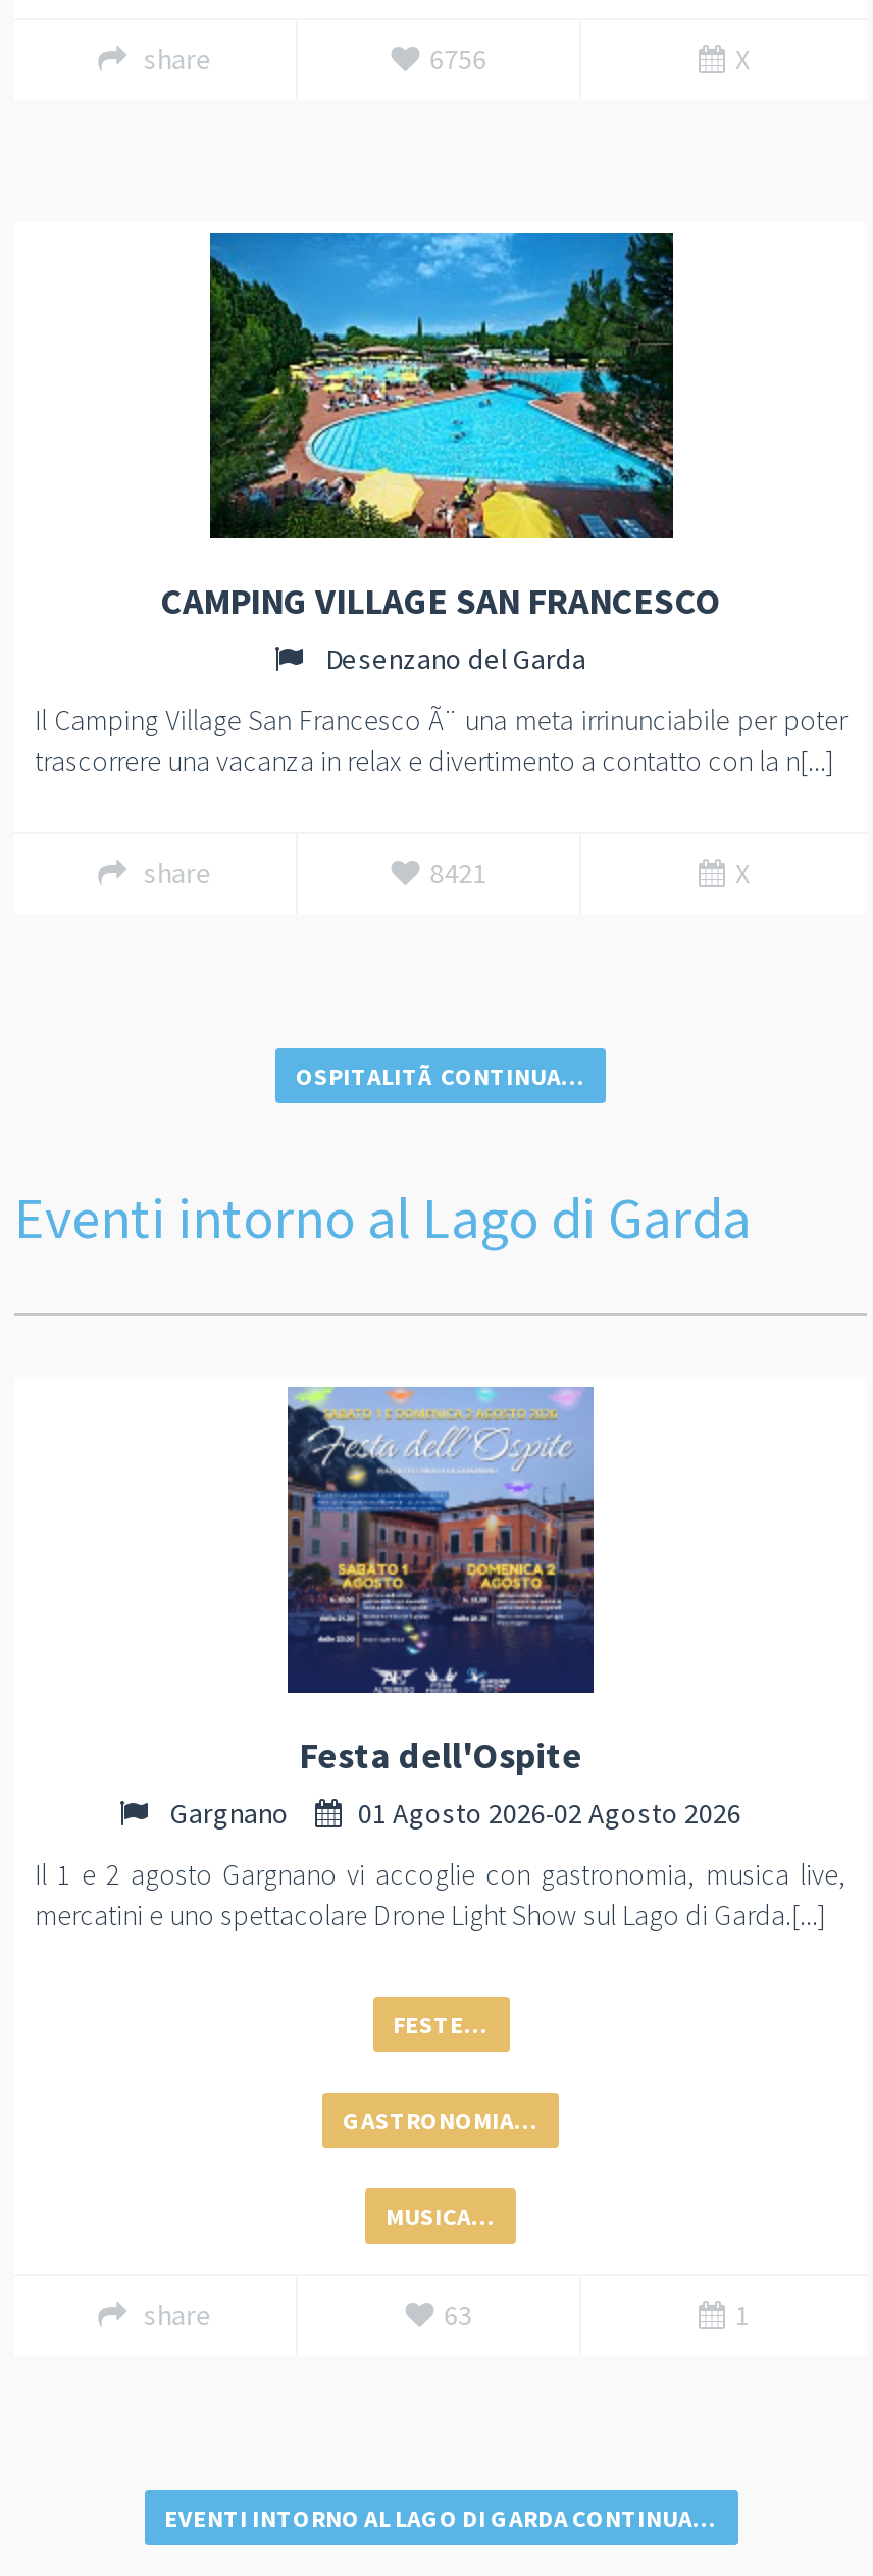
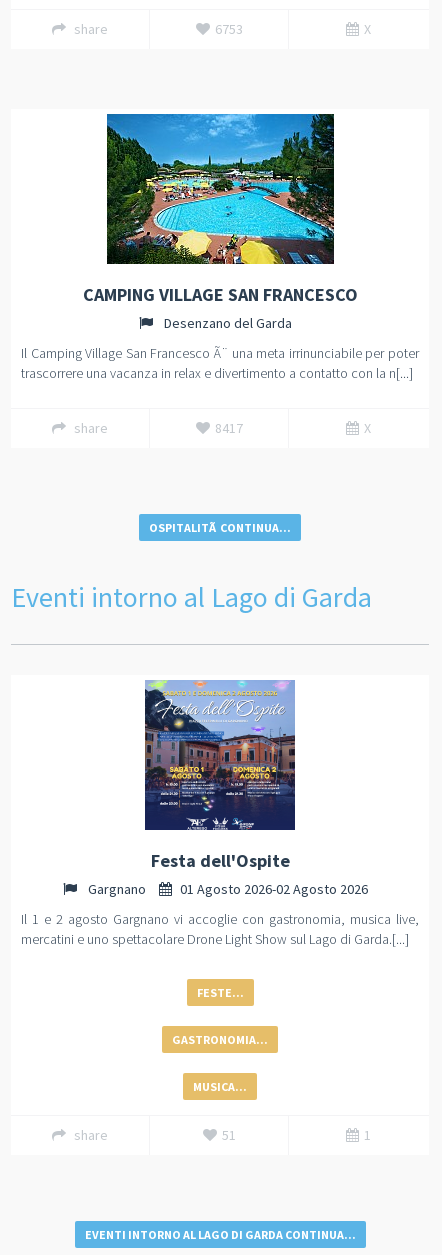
[430,41,487,78] 6756 -> [215,20,243,38] 6753
[430,855,487,891] 8421 -> [215,419,243,437] 8417
[444,2297,473,2333] 63 -> [222,1126,236,1144] 51

